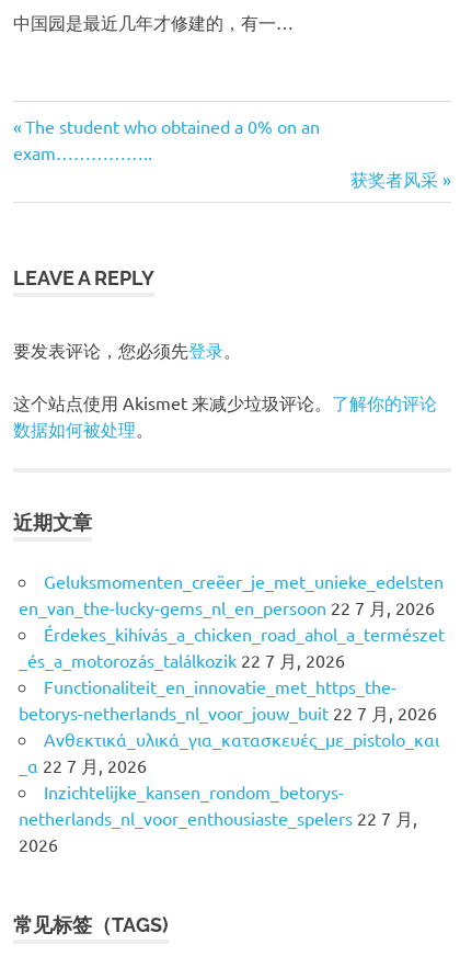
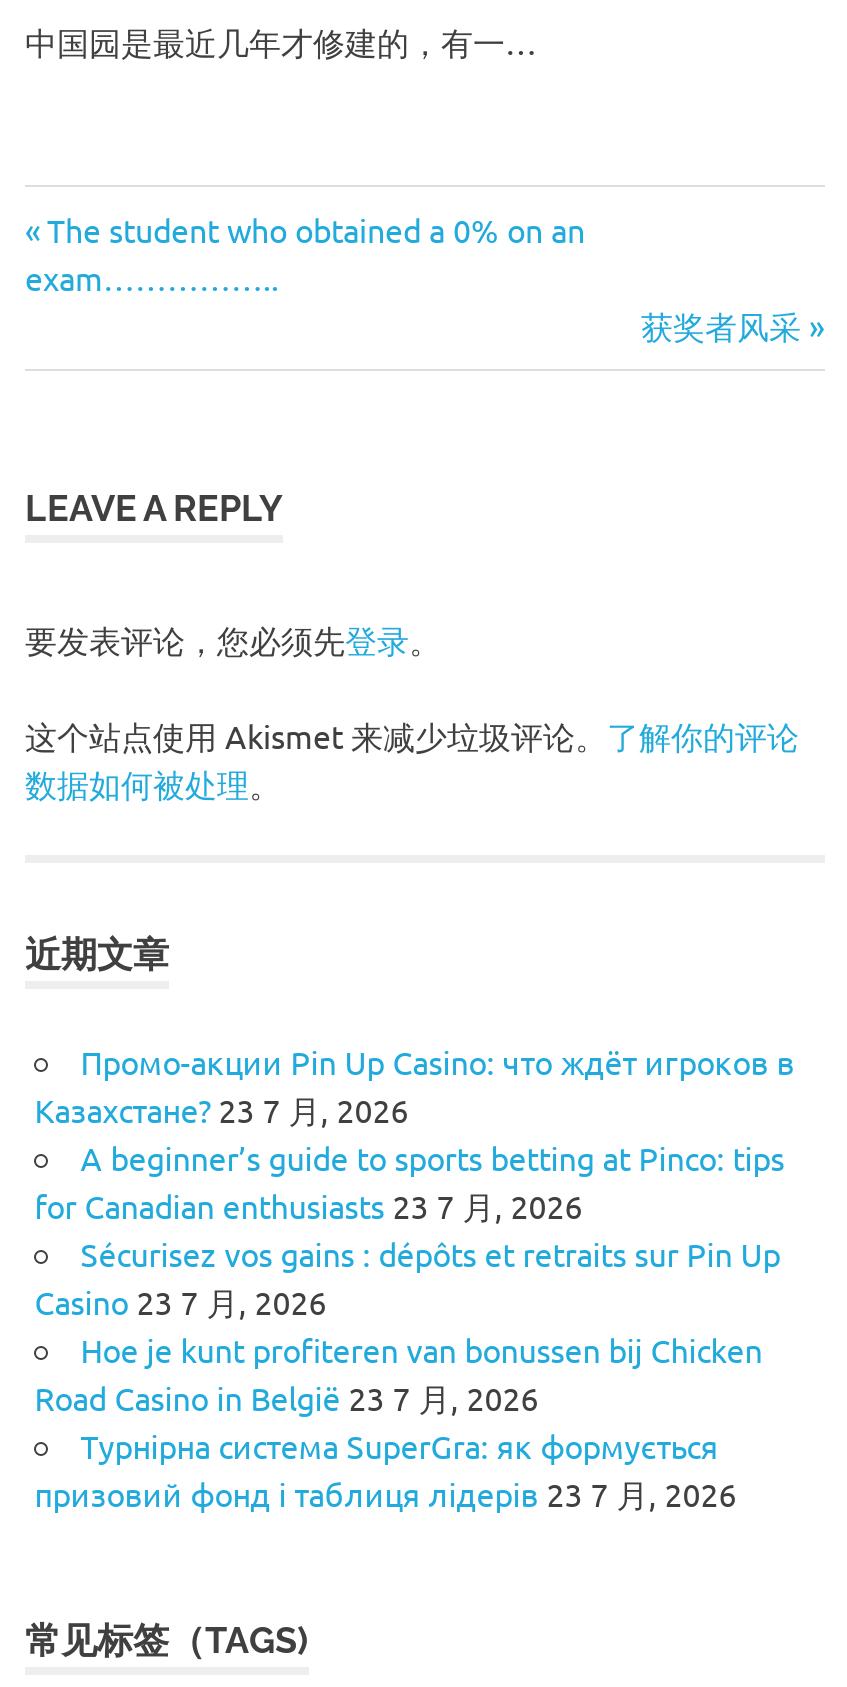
[18,570,444,855] Geluksmomenten_creëer_je_met_unieke_edelsten | en_van_the-lucky-gems_nl_en_persoon 22 7 月, 2026 | Érdekes_kihívás_a_chicken_road_ahol_a_természet | _és_a_motorozás_találkozik 22 7 月, 2026 | Functionaliteit_en_innovatie_met_https_the- | betorys-netherlands_nl_voor_jouw_buit 22 7 月, 2026 | Ανθεκτικά_υλικά_για_κατασκευές_με_pistolo_και | _α 22 7 月, 2026 | Inzichtelijke_kansen_rondom_betorys- | netherlands_nl_voor_enthousiaste_spelers 22 7 月, | 2026 -> [35,1041,795,1513] Промо-акции Pin Up Casino: что ждёт игроков в | Казахстане? 23 7 月, 2026 | A beginner’s guide to sports betting at Pinco: tips | for Canadian enthusiasts 23 7 月, 2026 | Sécurisez vos gains : dépôts et retraits sur Pin Up | Casino 23 7 月, 2026 | Hoe je kunt profiteren van bonussen bij Chicken | Road Сasino in België 23 7 月, 2026 | Турнірна система SuperGra: як формується | призовий фонд і таблиця лідерів 23 7 月, 2026

